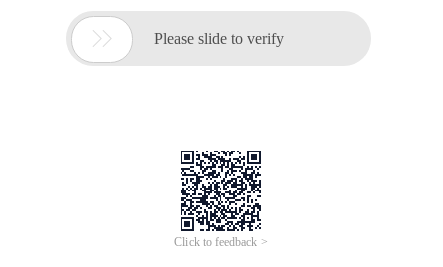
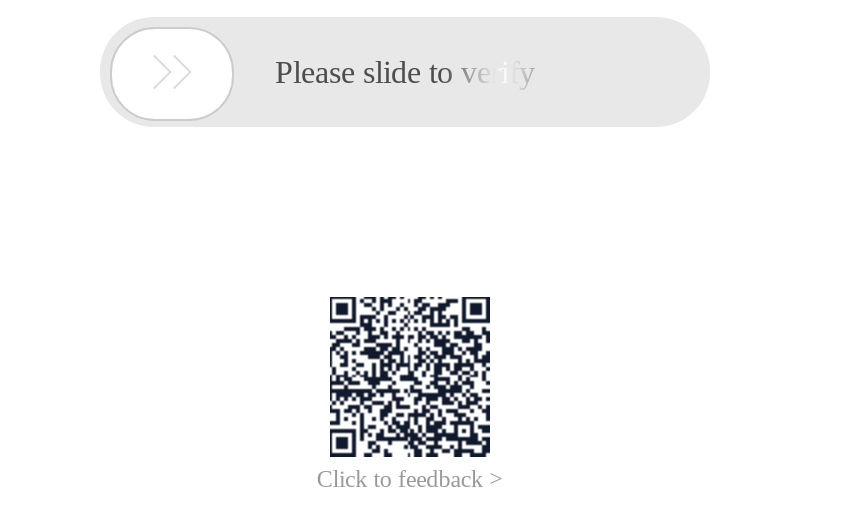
[181,151,262,232] [image] -> [328,295,492,459] [image]

